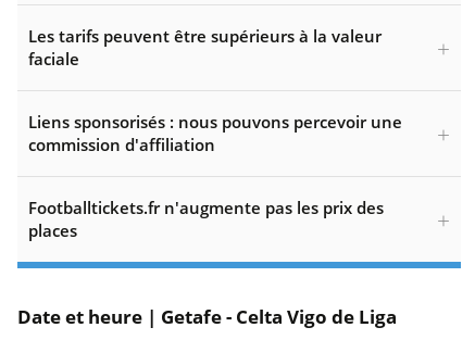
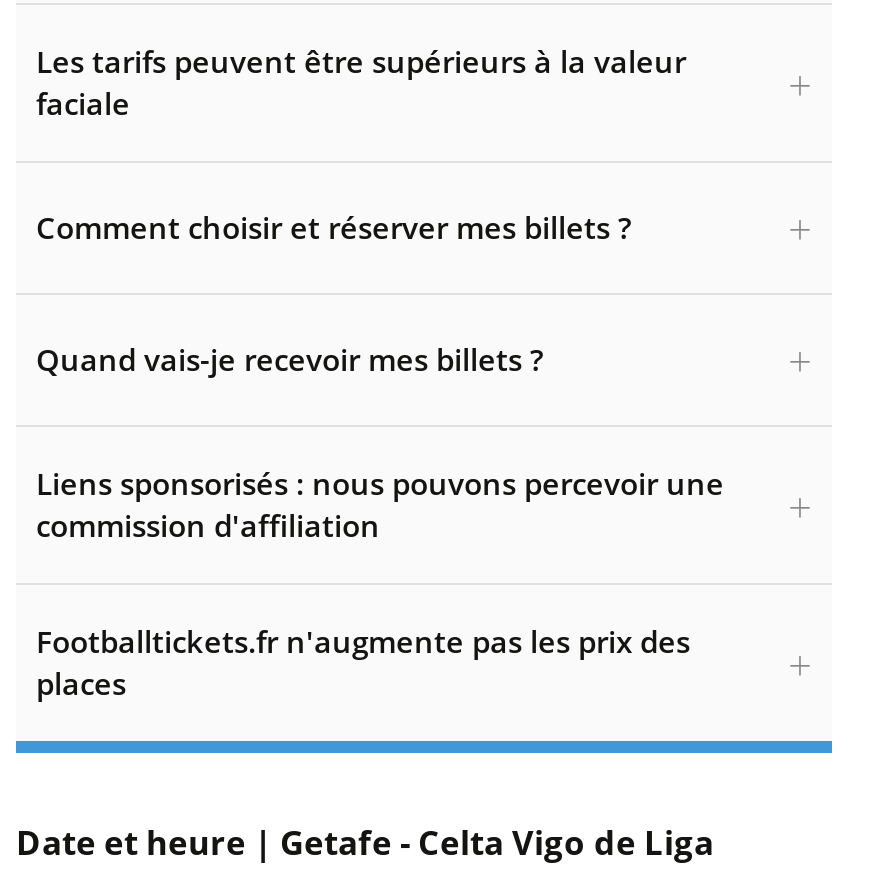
none -> [36,207,632,379] Comment choisir et réserver mes billets ? | Quand vais-je recevoir mes billets ?

